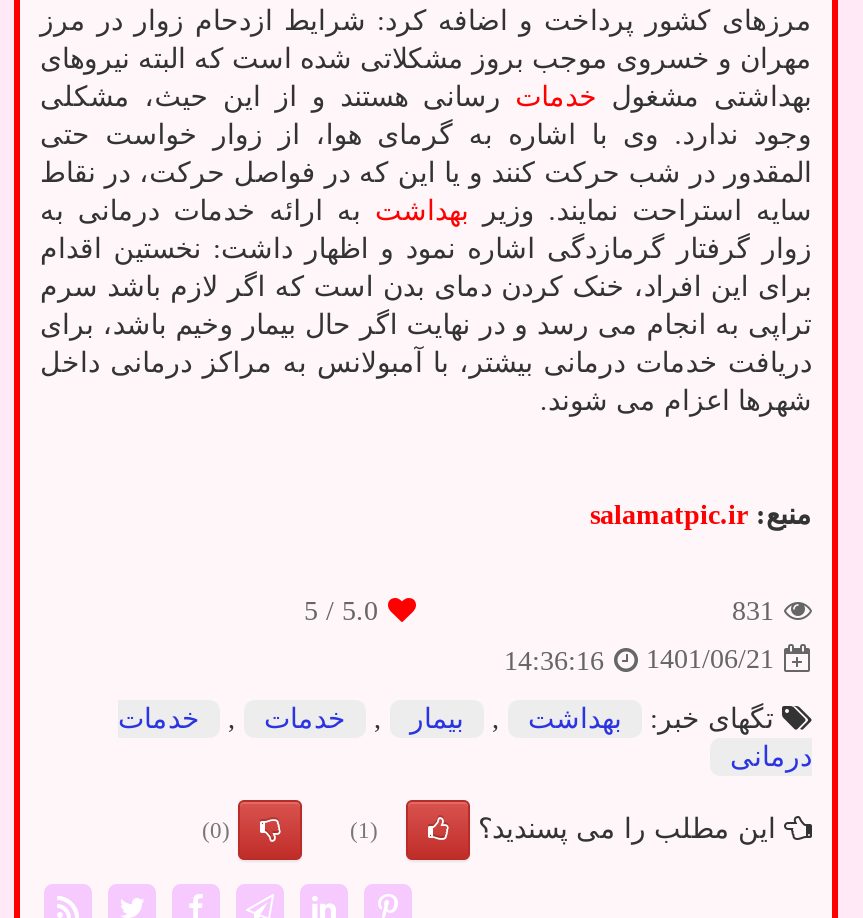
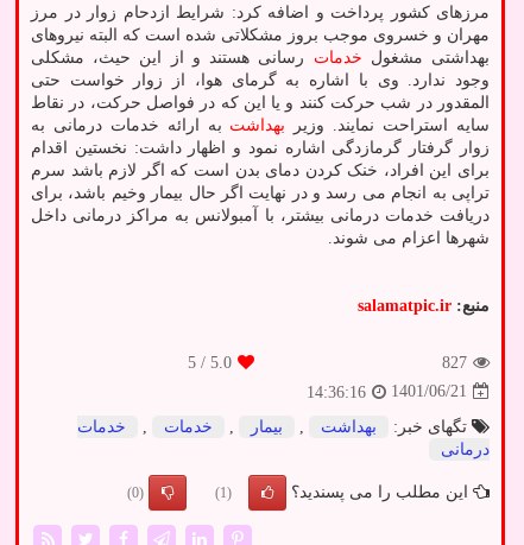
[732,595,774,625] 831 -> [442,353,467,371] 827

